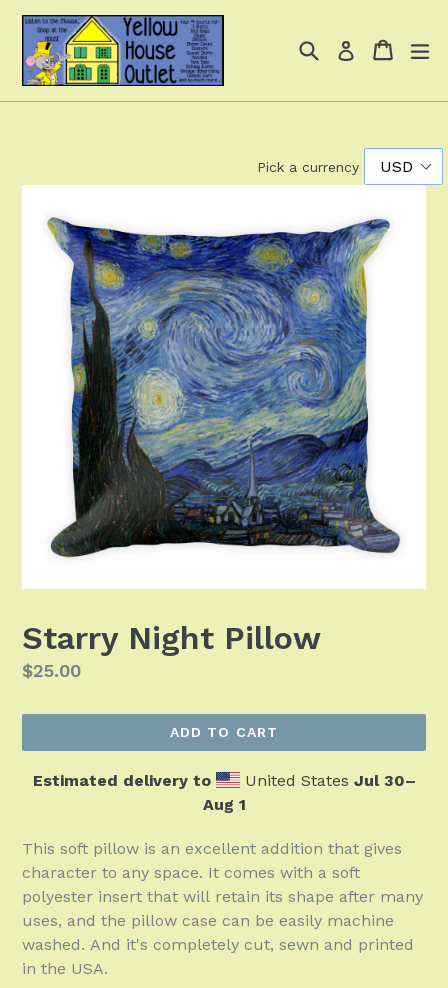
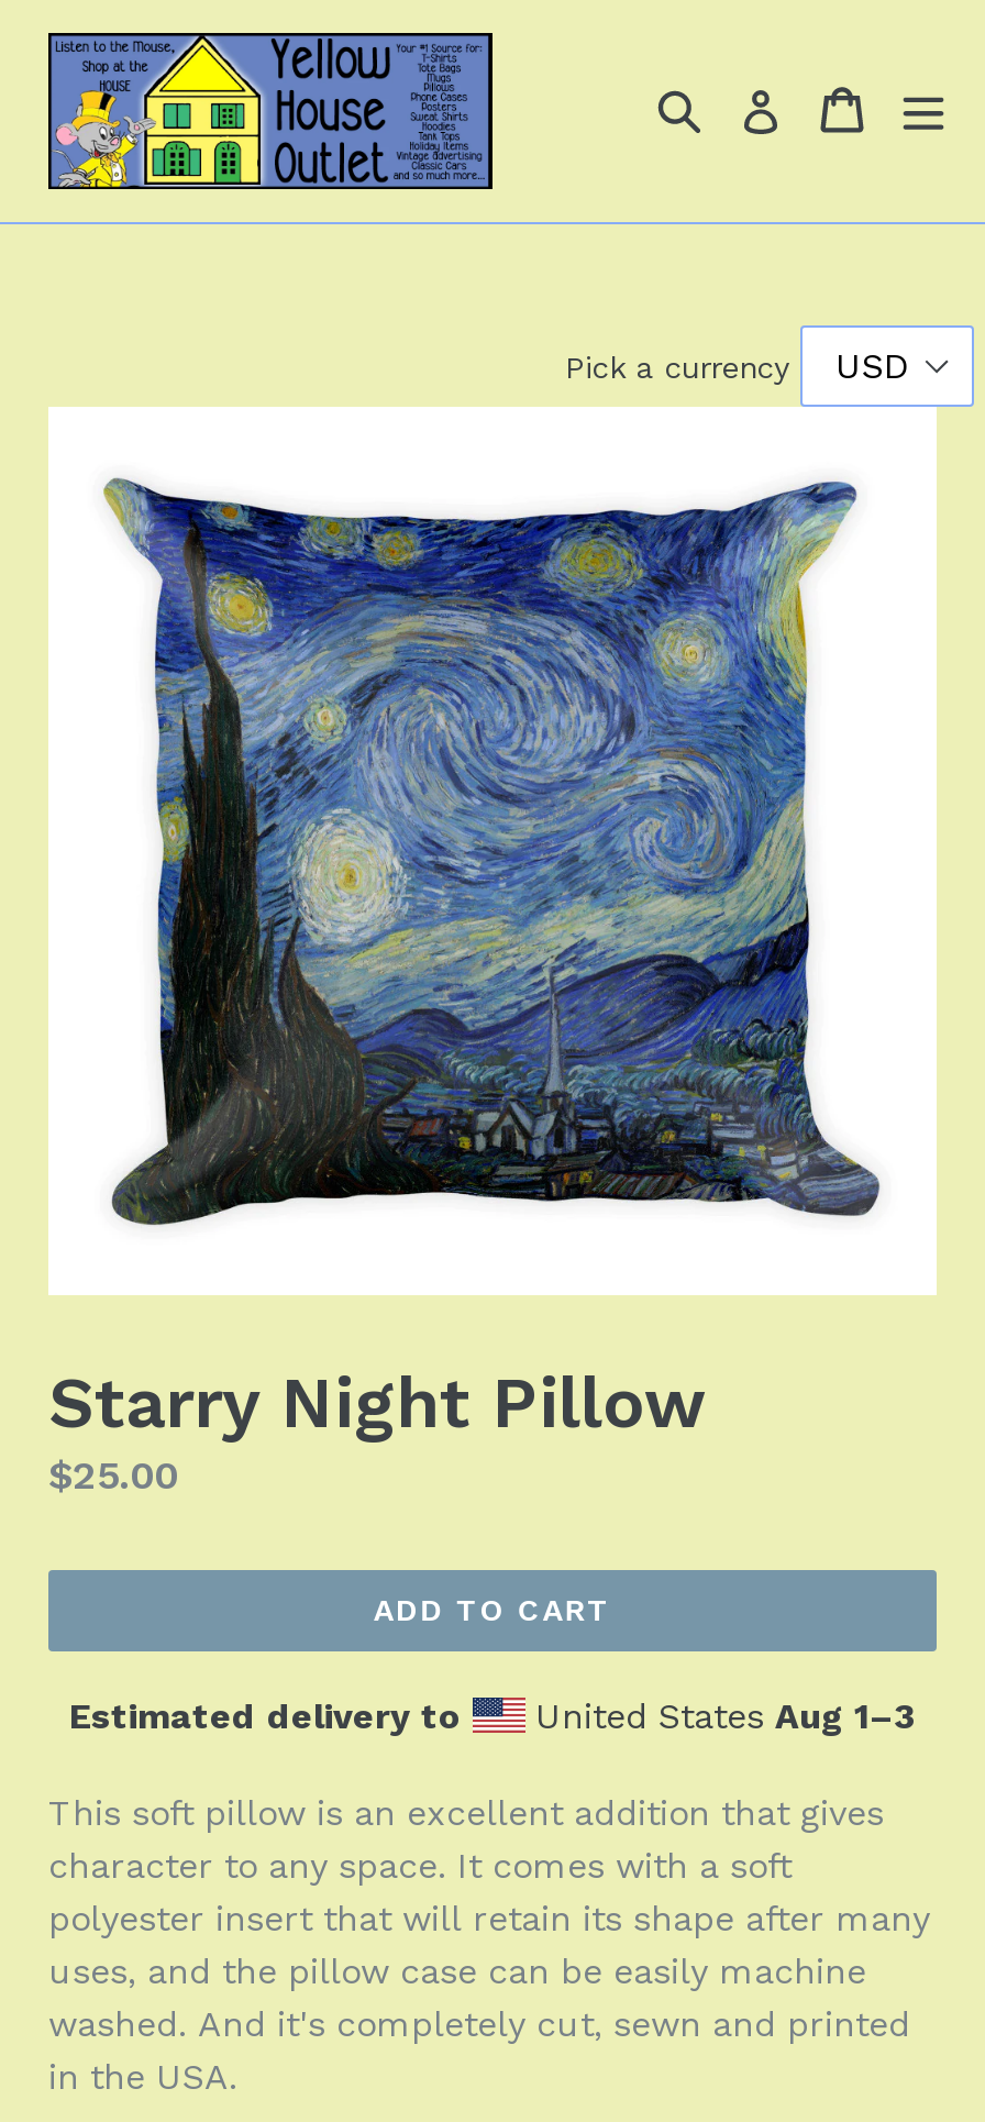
[202,771,415,814] United States Jul 30– | Aug 1 -> [524,1695,916,1737] United States Aug 1–3

